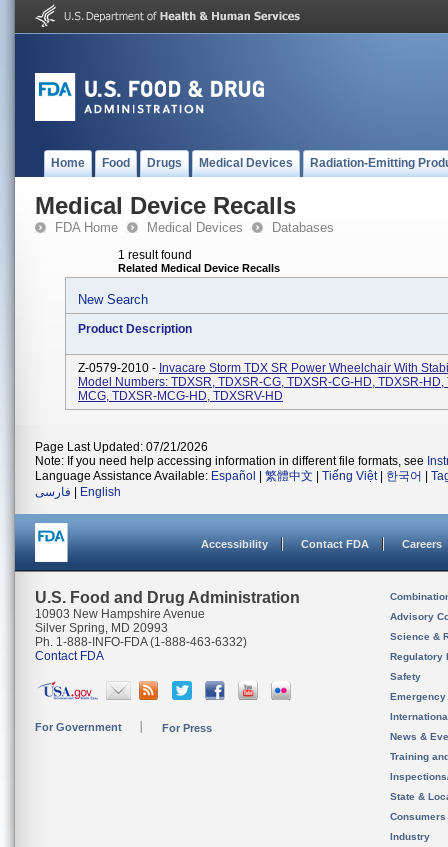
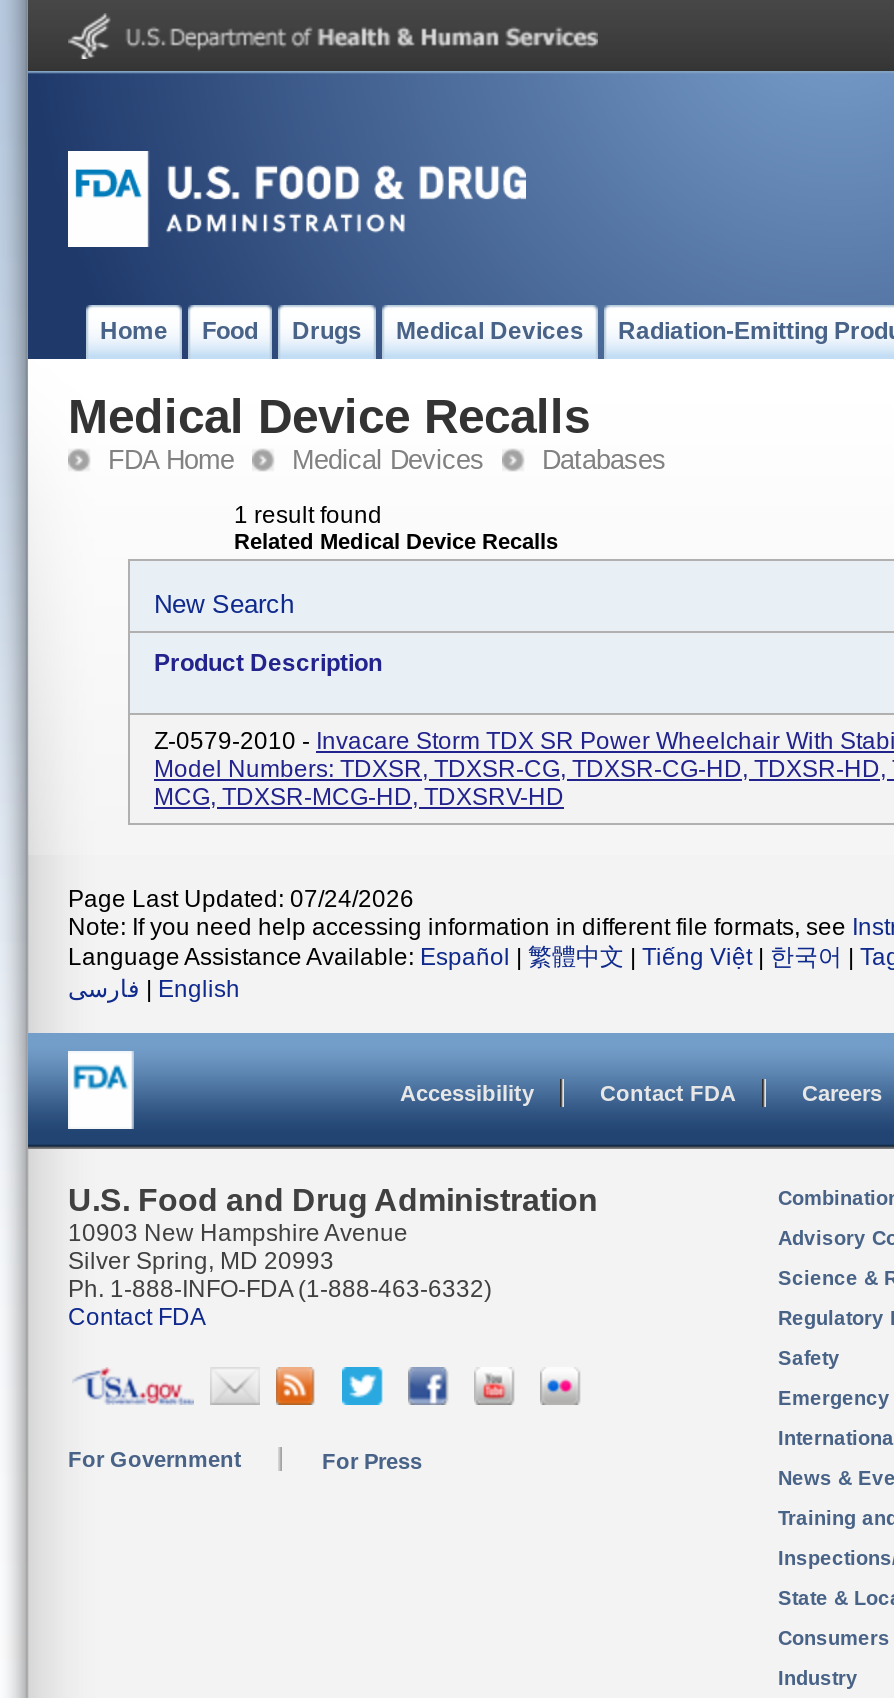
[35,440,208,454] Page Last Updated: 07/21/2026 -> [68,885,414,913] Page Last Updated: 07/24/2026

